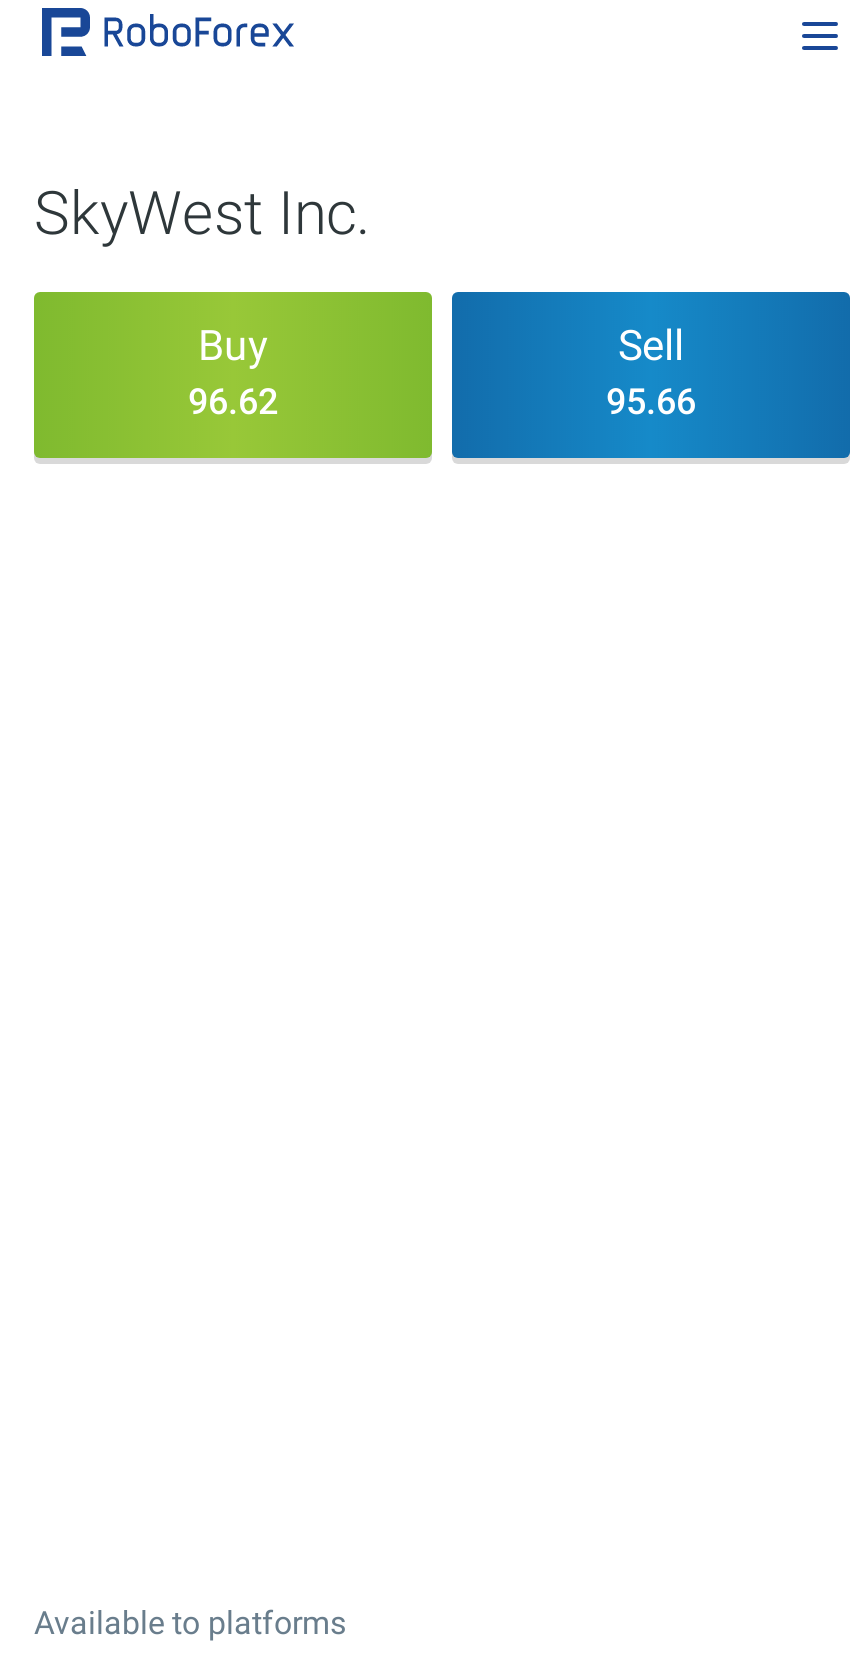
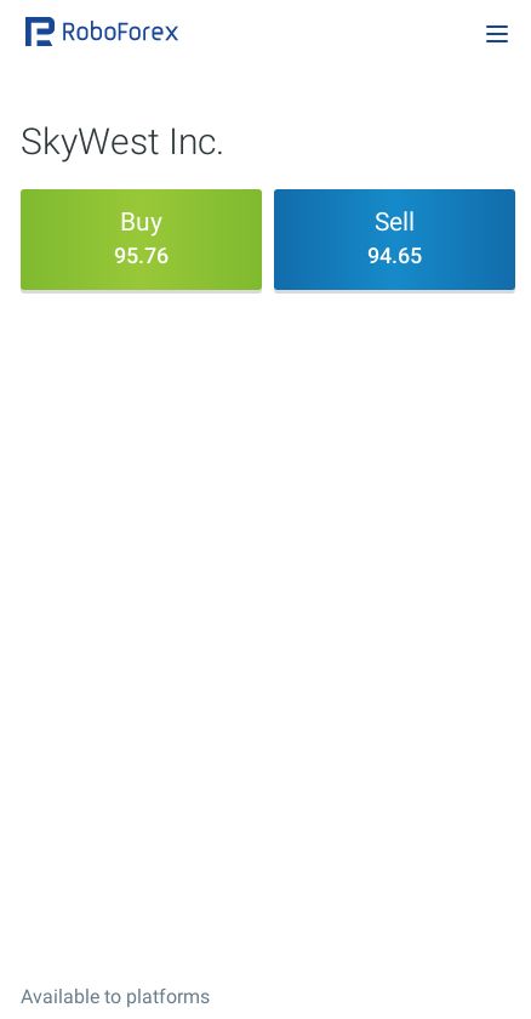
[188,380,278,422] 96.62 -> [114,243,169,268] 95.76
[606,380,696,422] 95.66 -> [367,243,422,268] 94.65

